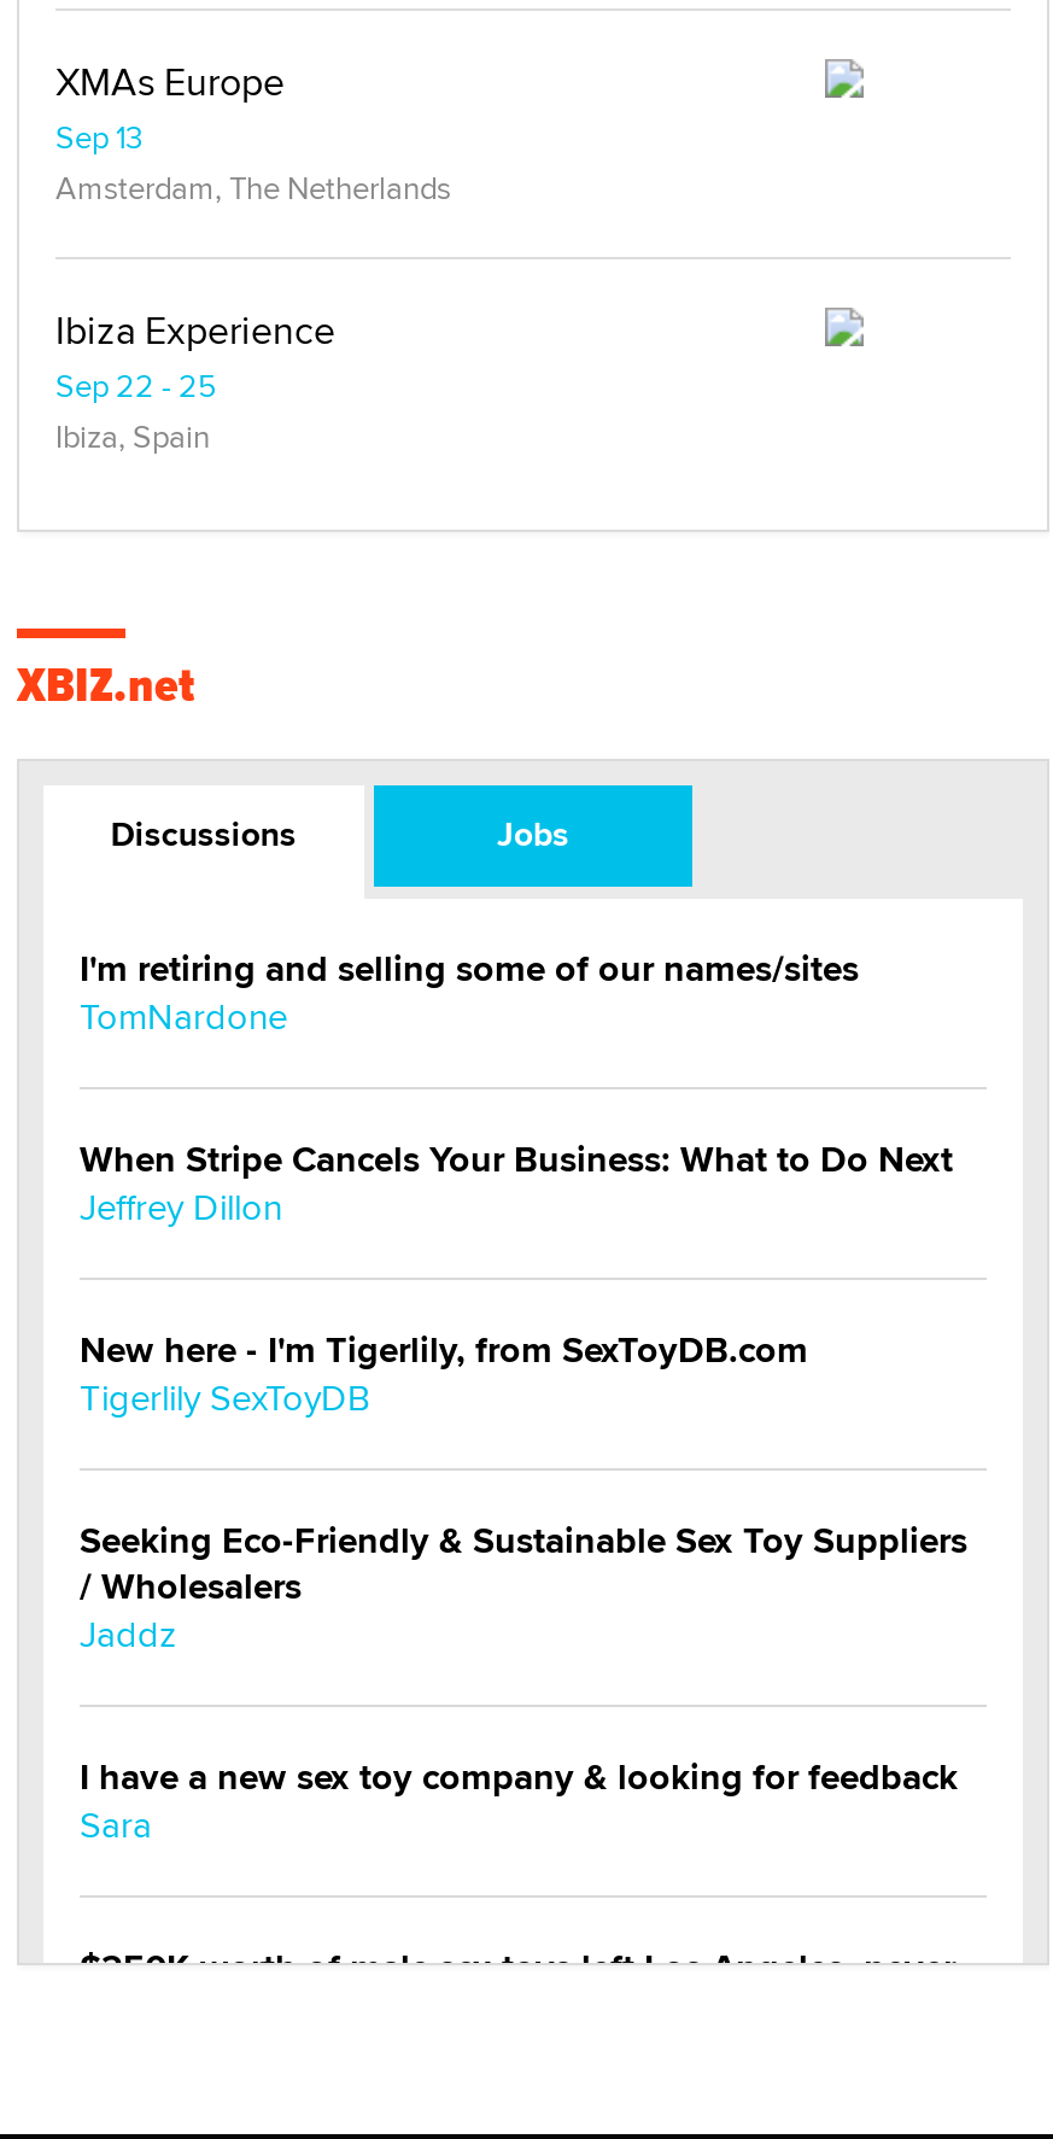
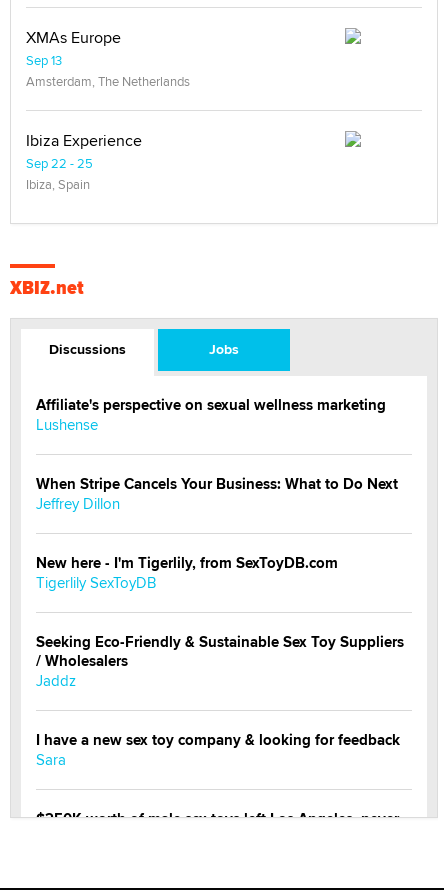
[80,943,859,1042] I'm retiring and selling some of our names/sites | TomNardone -> [36,394,386,435] Affiliate's perspective on sexual wellness marketing | Lushense

